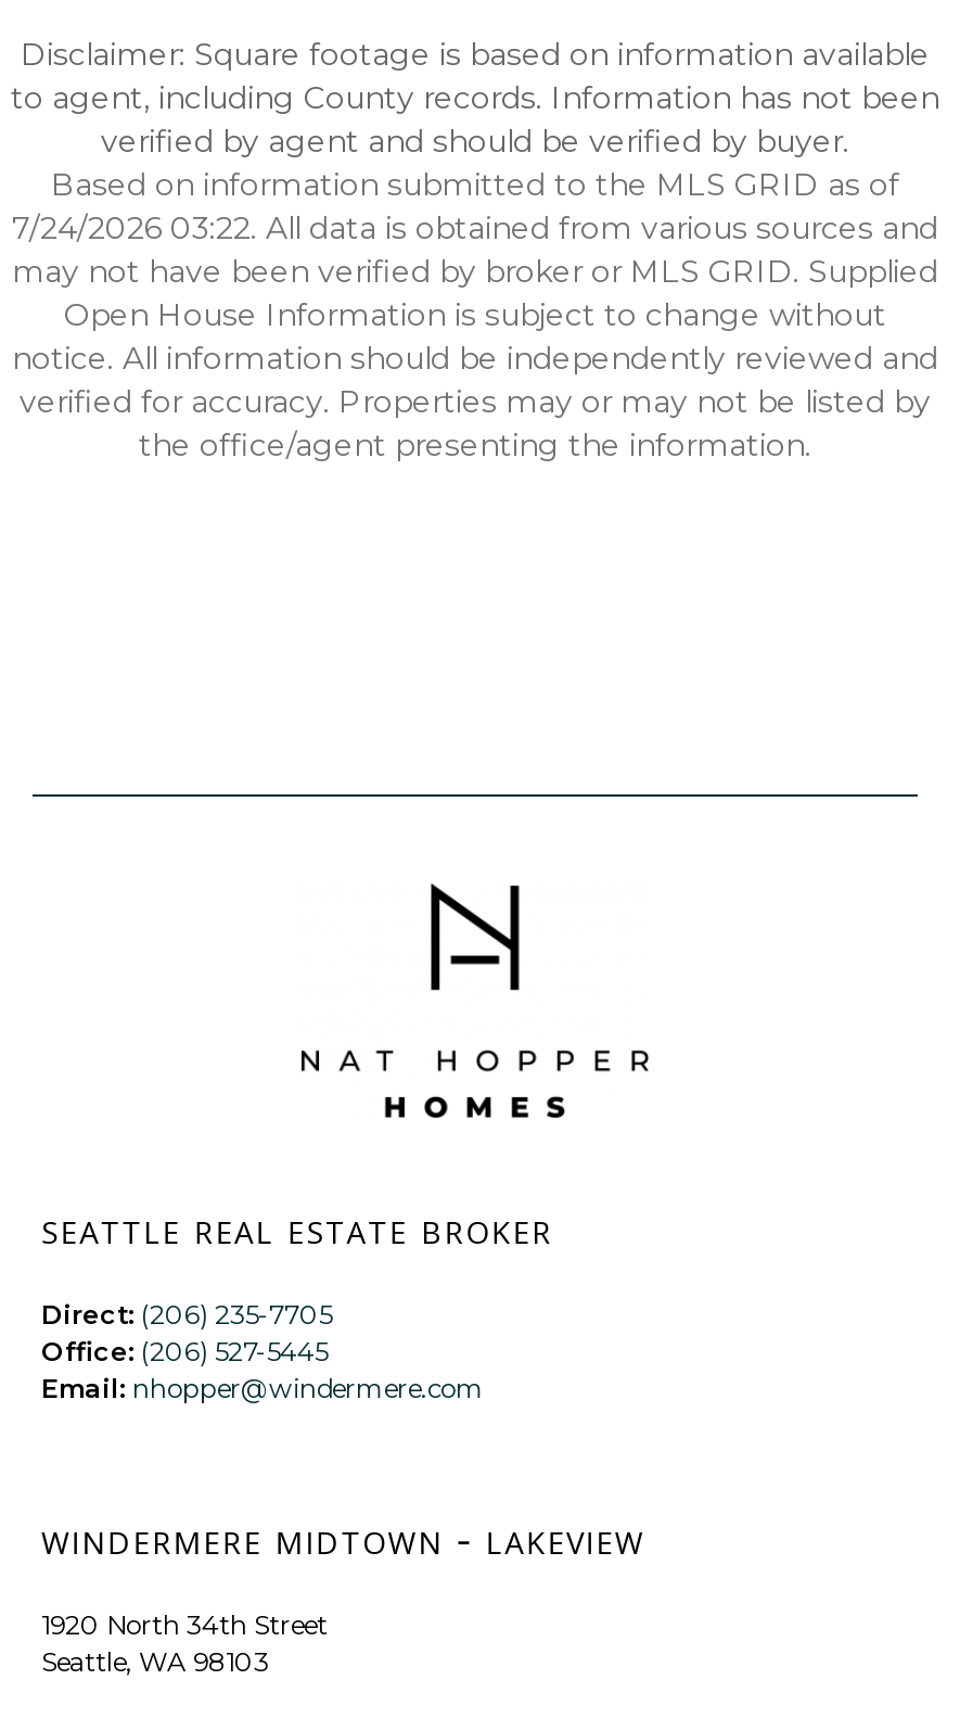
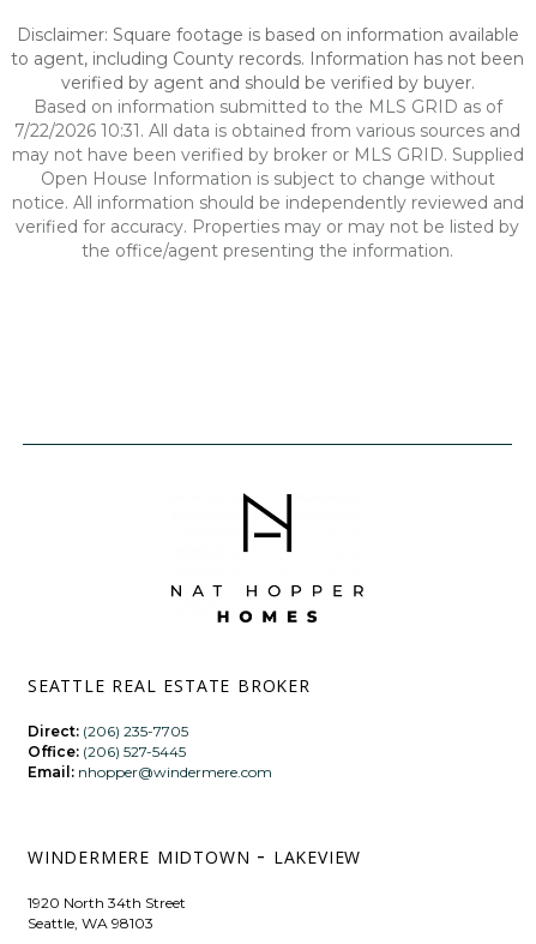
[12,208,938,247] 7/24/2026 03:22. All data is obtained from various sources and -> [14,120,520,142] 7/22/2026 10:31. All data is obtained from various sources and

